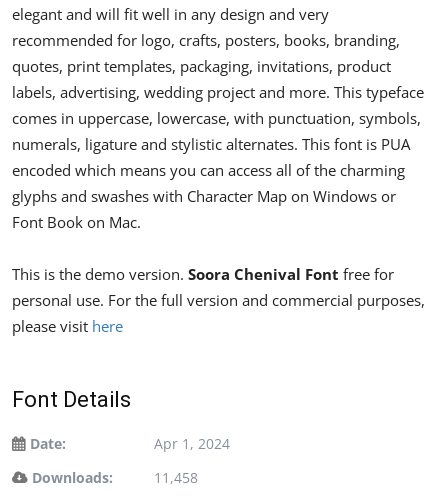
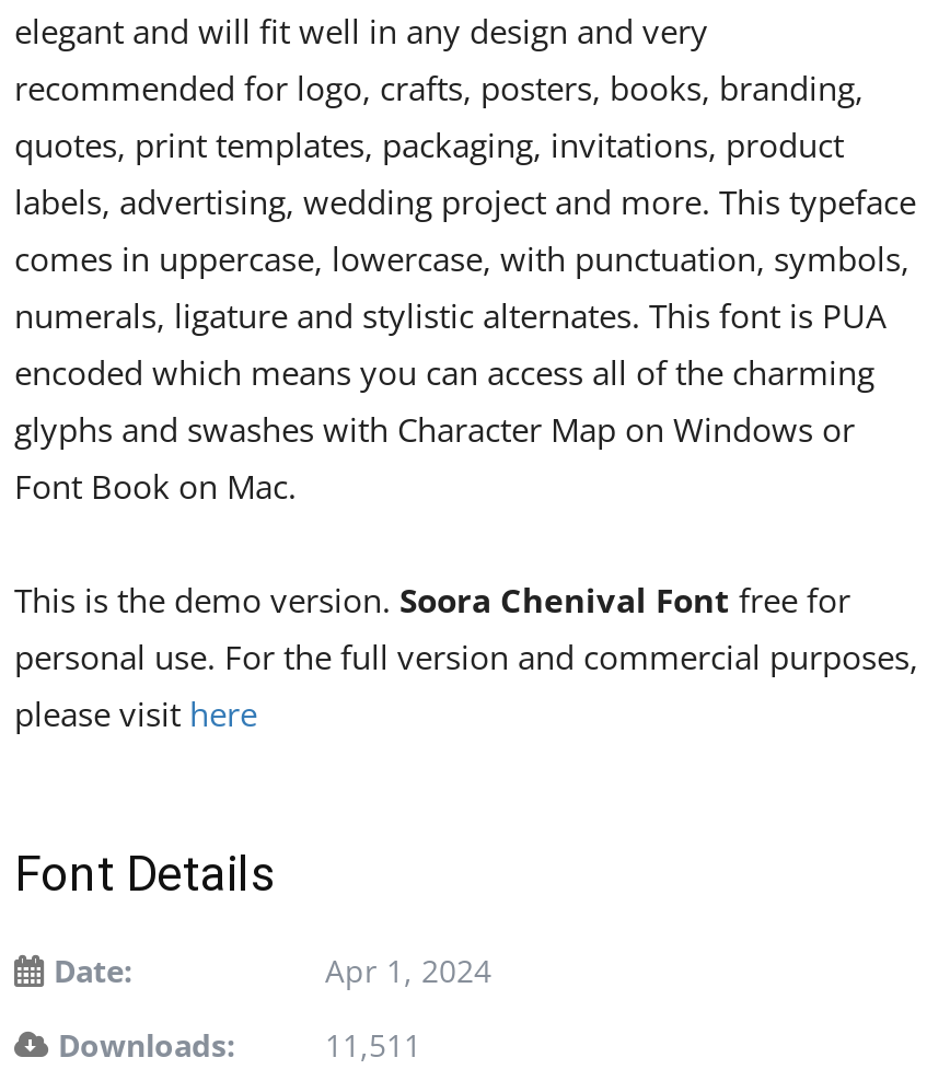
[154,468,198,487] 11,458 -> [325,1025,421,1067] 11,511

